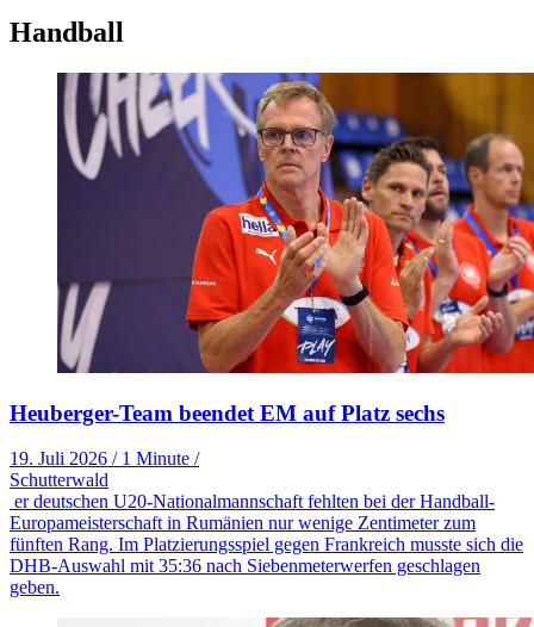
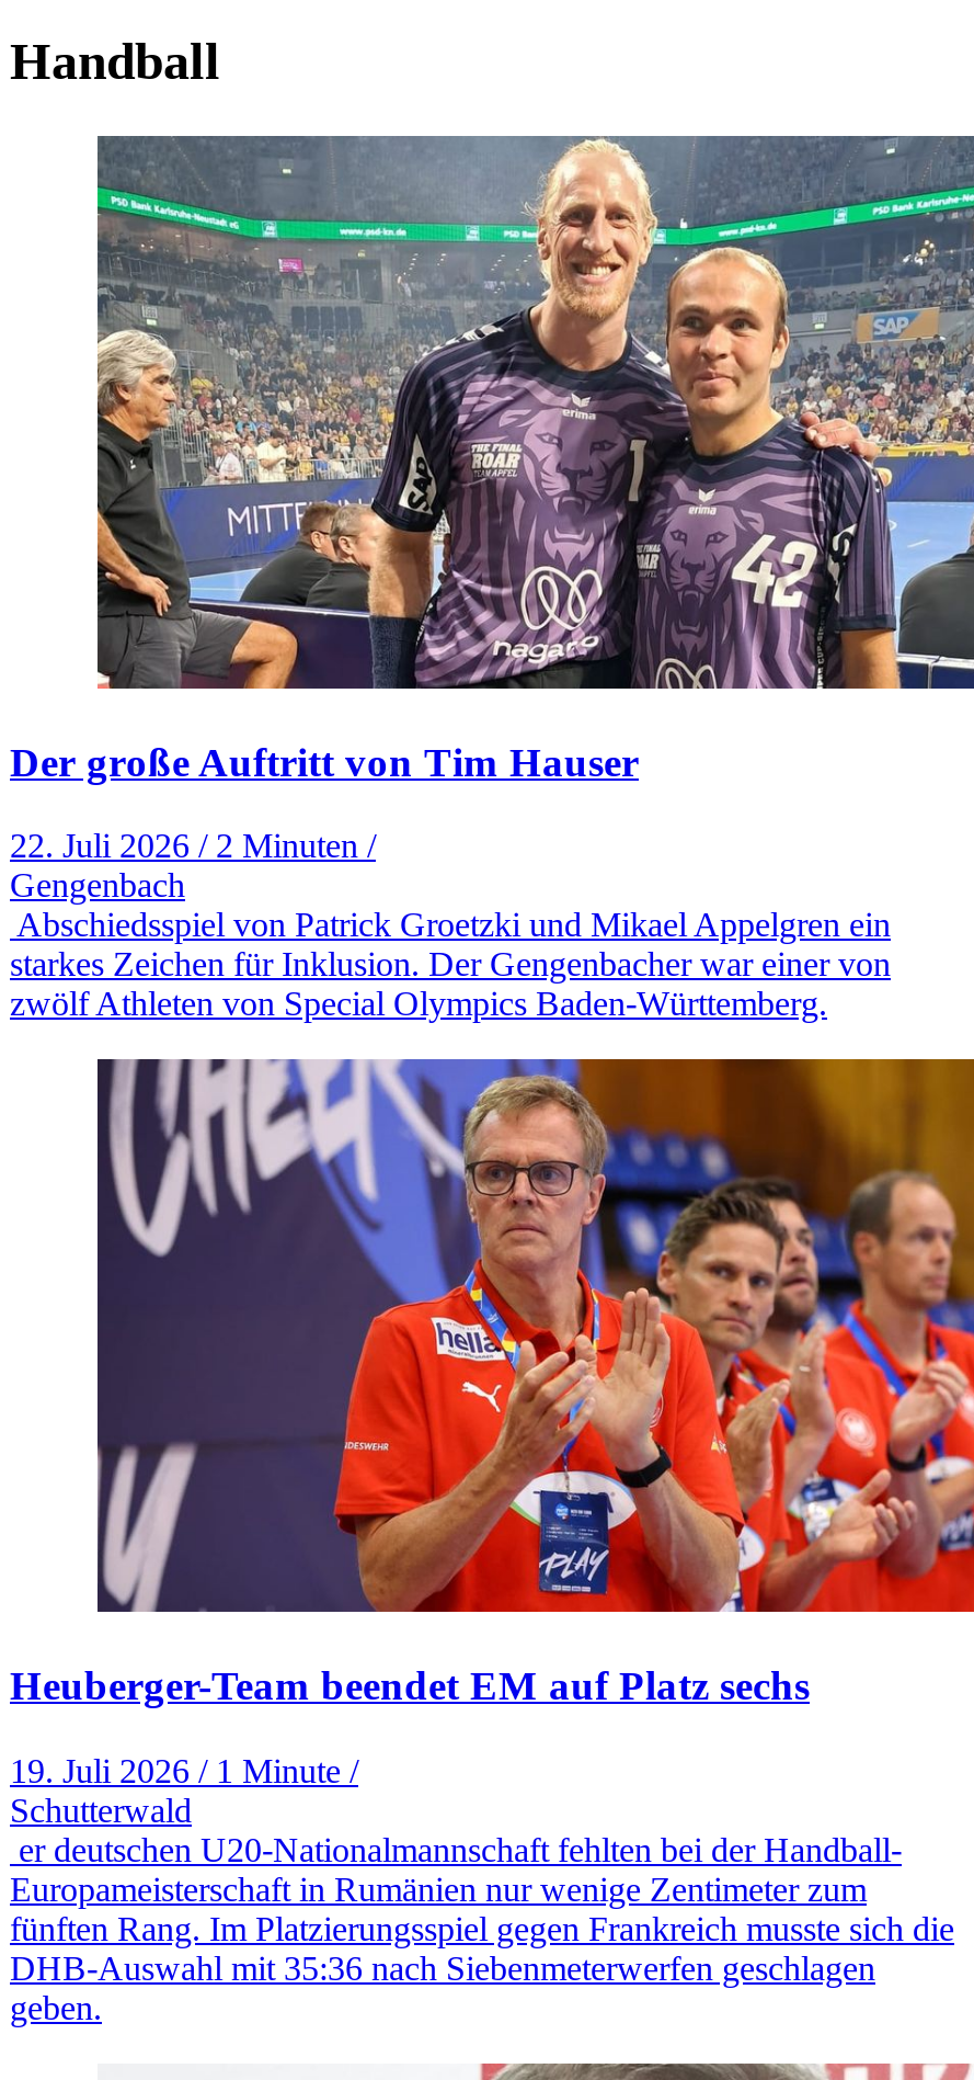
none -> [10,134,967,1023] [image] | Der große Auftritt von Tim Hauser | 22. Juli 2026 / 2 Minuten / | Gengenbach | Abschiedsspiel von Patrick Groetzki und Mikael Appelgren ein | starkes Zeichen für Inklusion. Der Gengenbacher war einer von | zwölf Athleten von Special Olympics Baden-Württemberg.

